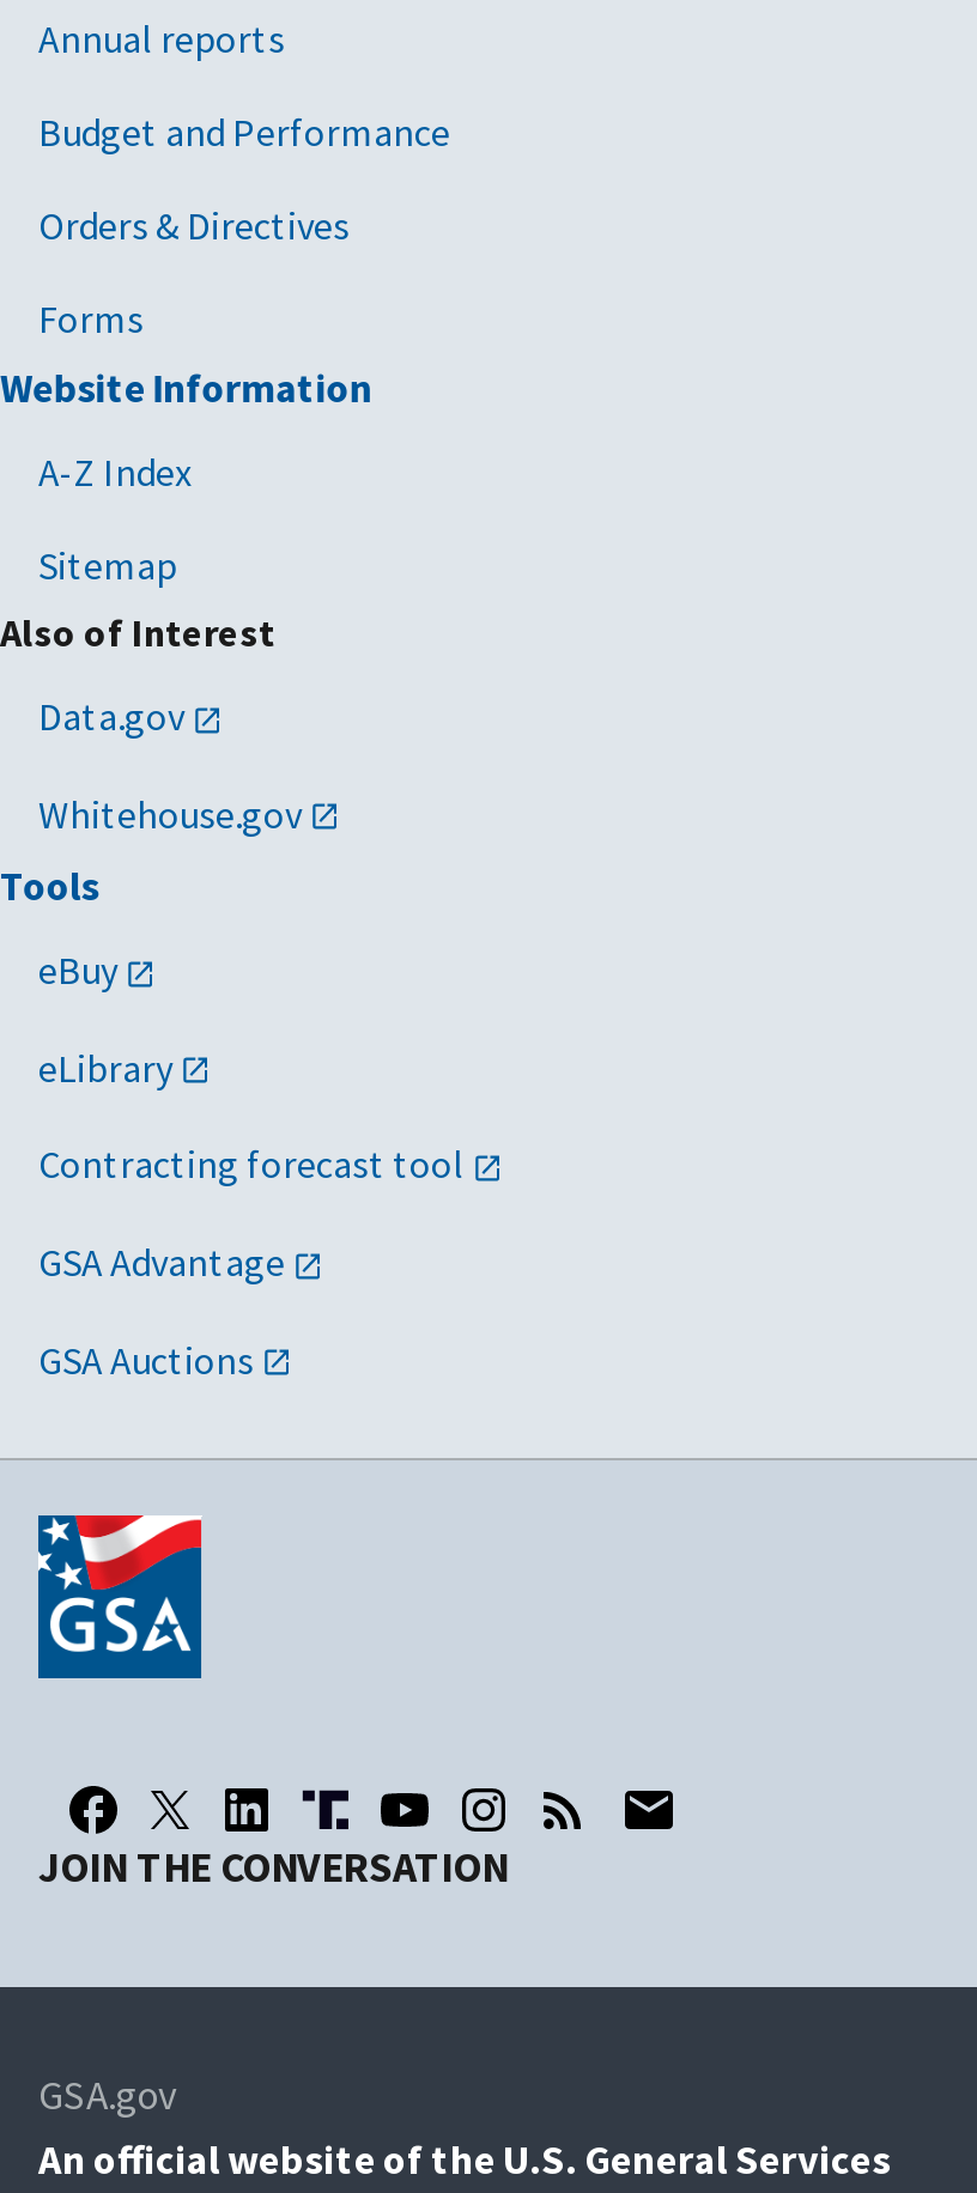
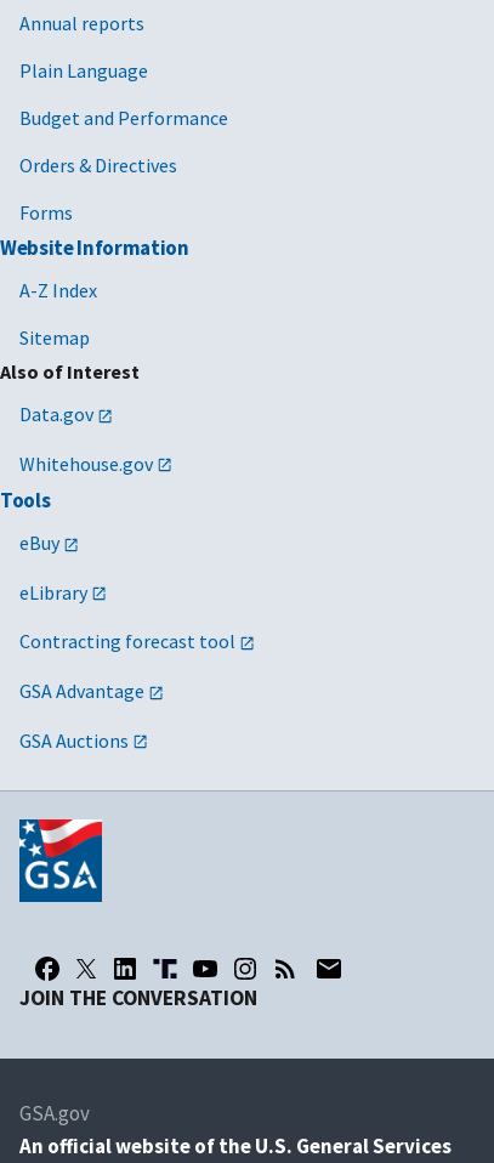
none -> [19,58,148,83] Plain Language

